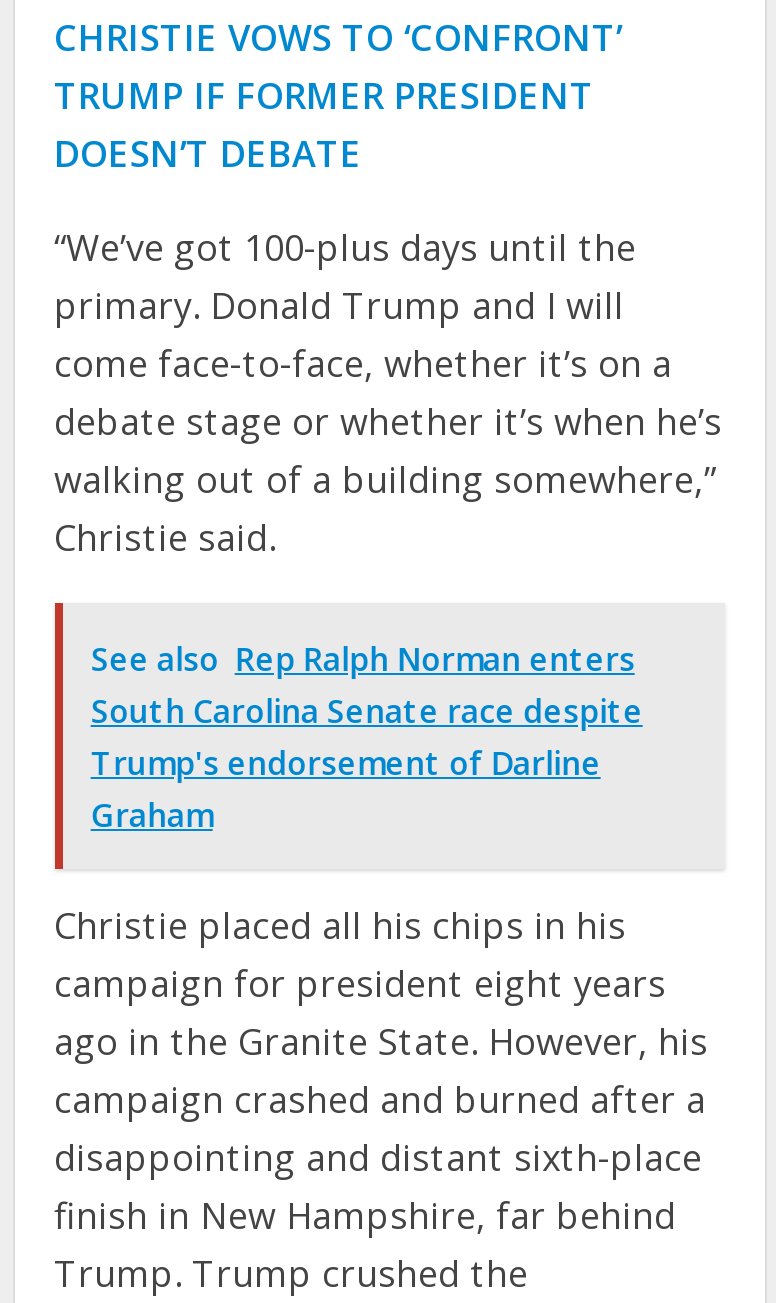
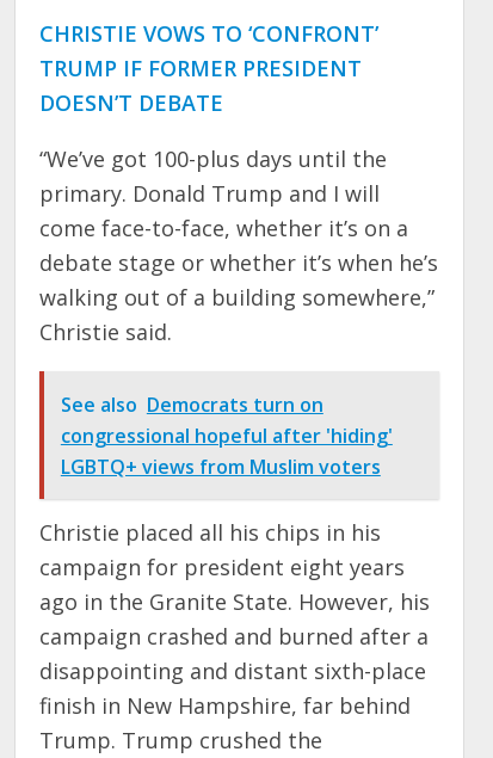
[91,636,643,836] See also Rep Ralph Norman enters | South Carolina Senate race despite | Trump's endorsement of Darline | Graham -> [61,391,392,479] See also Democrats turn on | congressional hopeful after 'hiding' | LGBTQ+ views from Muslim voters

